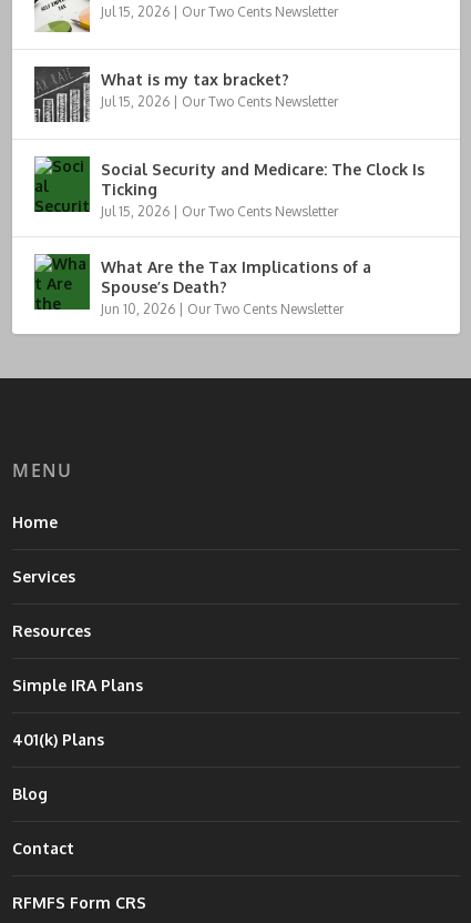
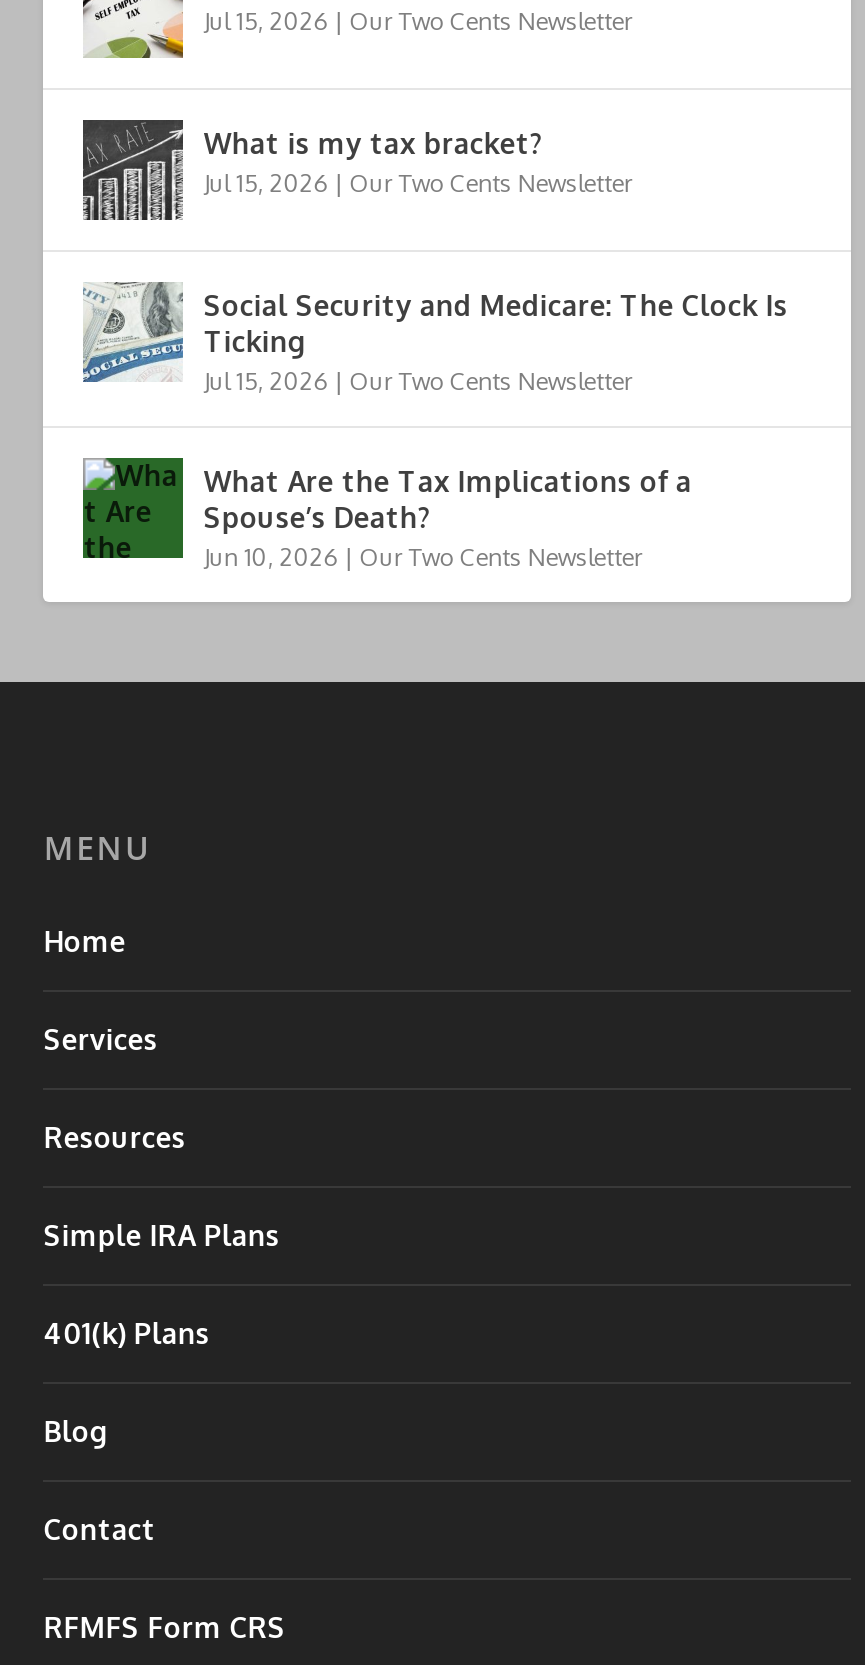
[33,155,91,213] [image] -> [81,280,185,384] [image]

